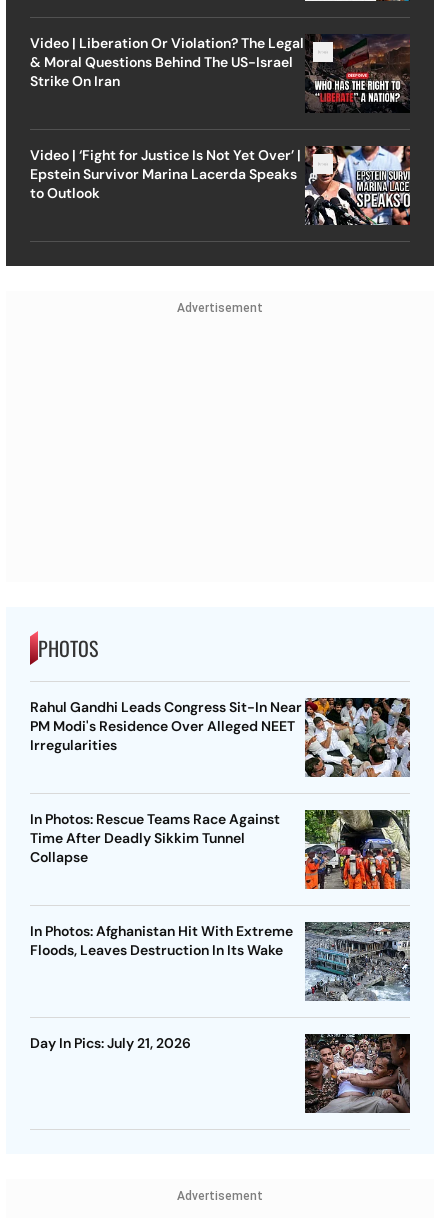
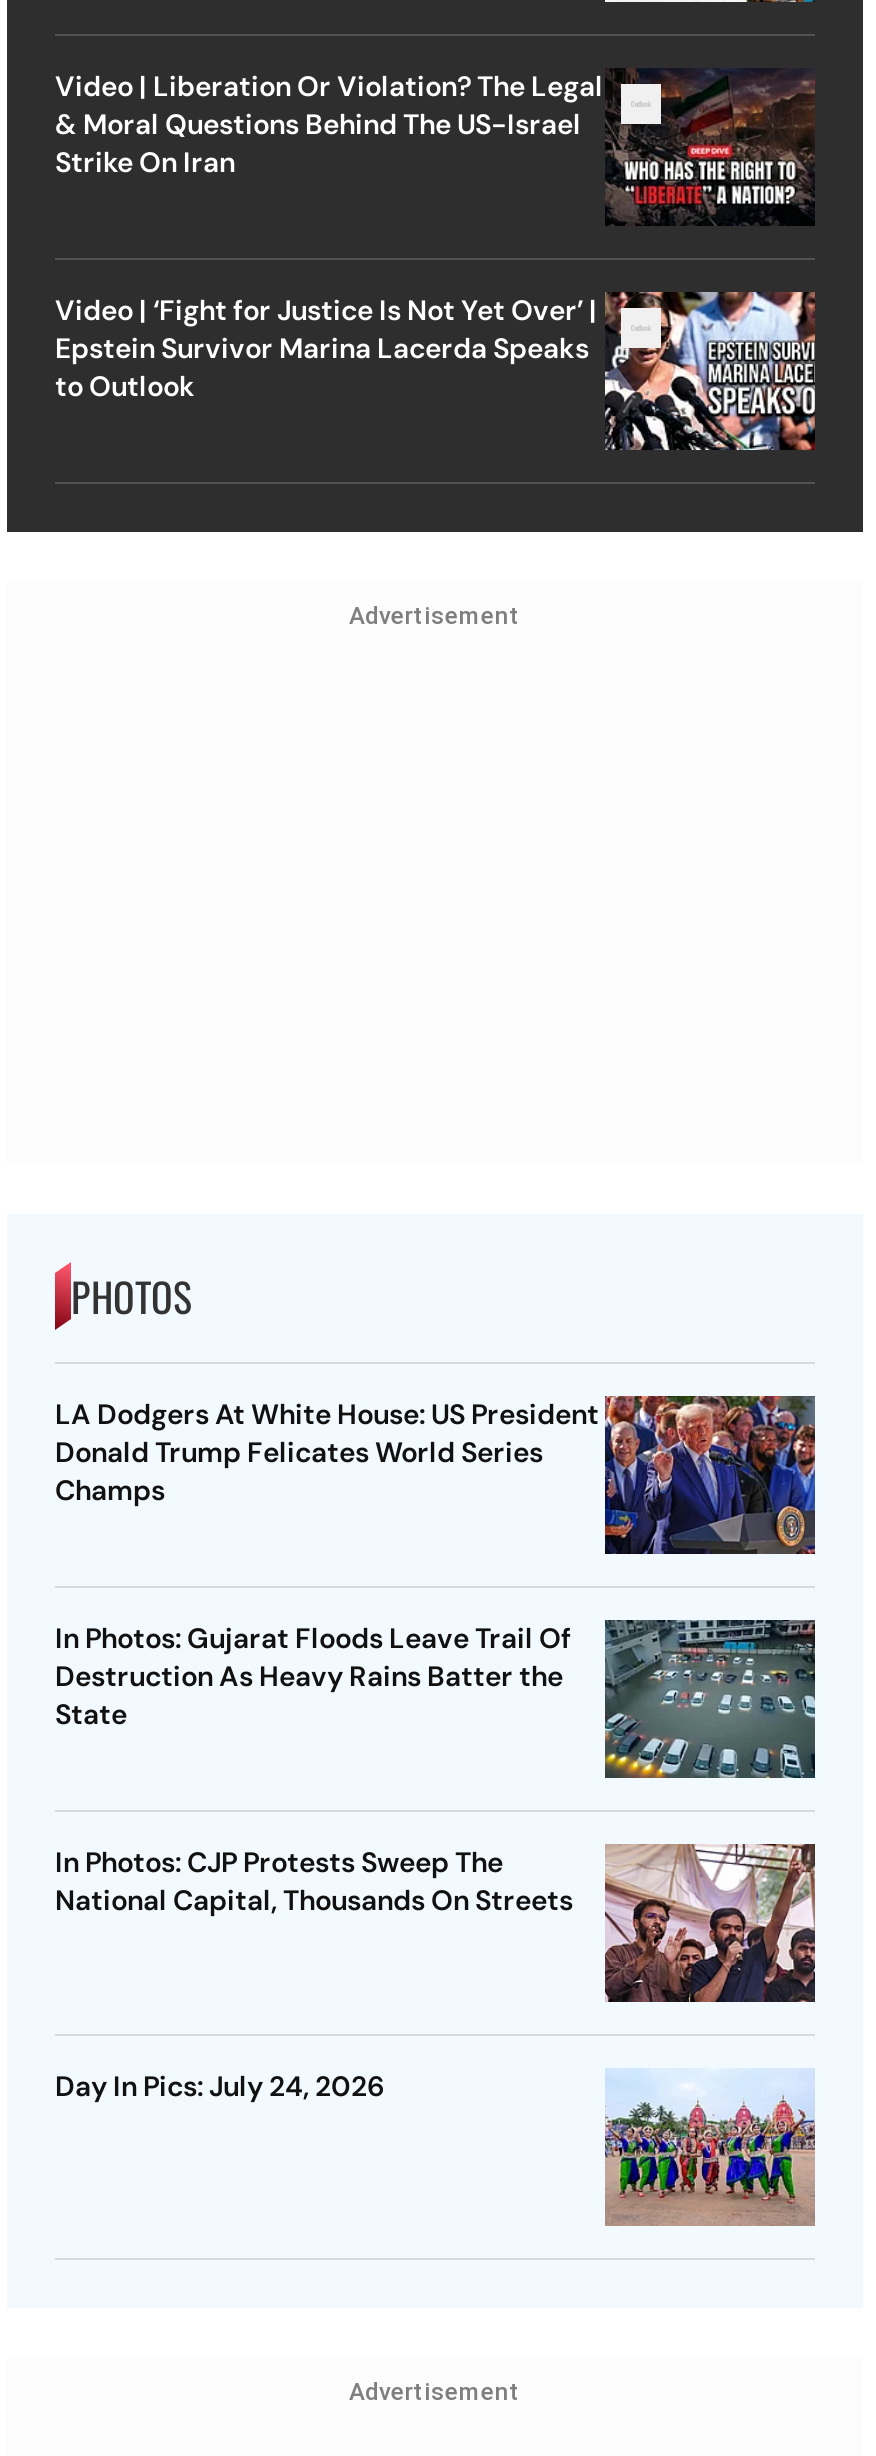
[30,697,411,778] [image] | Rahul Gandhi Leads Congress Sit-In Near | PM Modi's Residence Over Alleged NEET | Irregularities -> [55,1394,817,1556] [image] | LA Dodgers At White House: US President | Donald Trump Felicates World Series | Champs
[30,809,410,890] [image] | In Photos: Rescue Teams Race Against | Time After Deadly Sikkim Tunnel | Collapse -> [55,1618,817,1780] [image] | In Photos: Gujarat Floods Leave Trail Of | Destruction As Heavy Rains Batter the | State
[30,921,411,1001] [image] | In Photos: Afghanistan Hit With Extreme | Floods, Leaves Destruction In Its Wake -> [55,1842,817,2004] [image] | In Photos: CJP Protests Sweep The | National Capital, Thousands On Streets
[30,1034,191,1052] Day In Pics: July 21, 2026 -> [55,2067,385,2103] Day In Pics: July 24, 2026
[304,1033,411,1114] [image] -> [603,2068,815,2226] [image]

